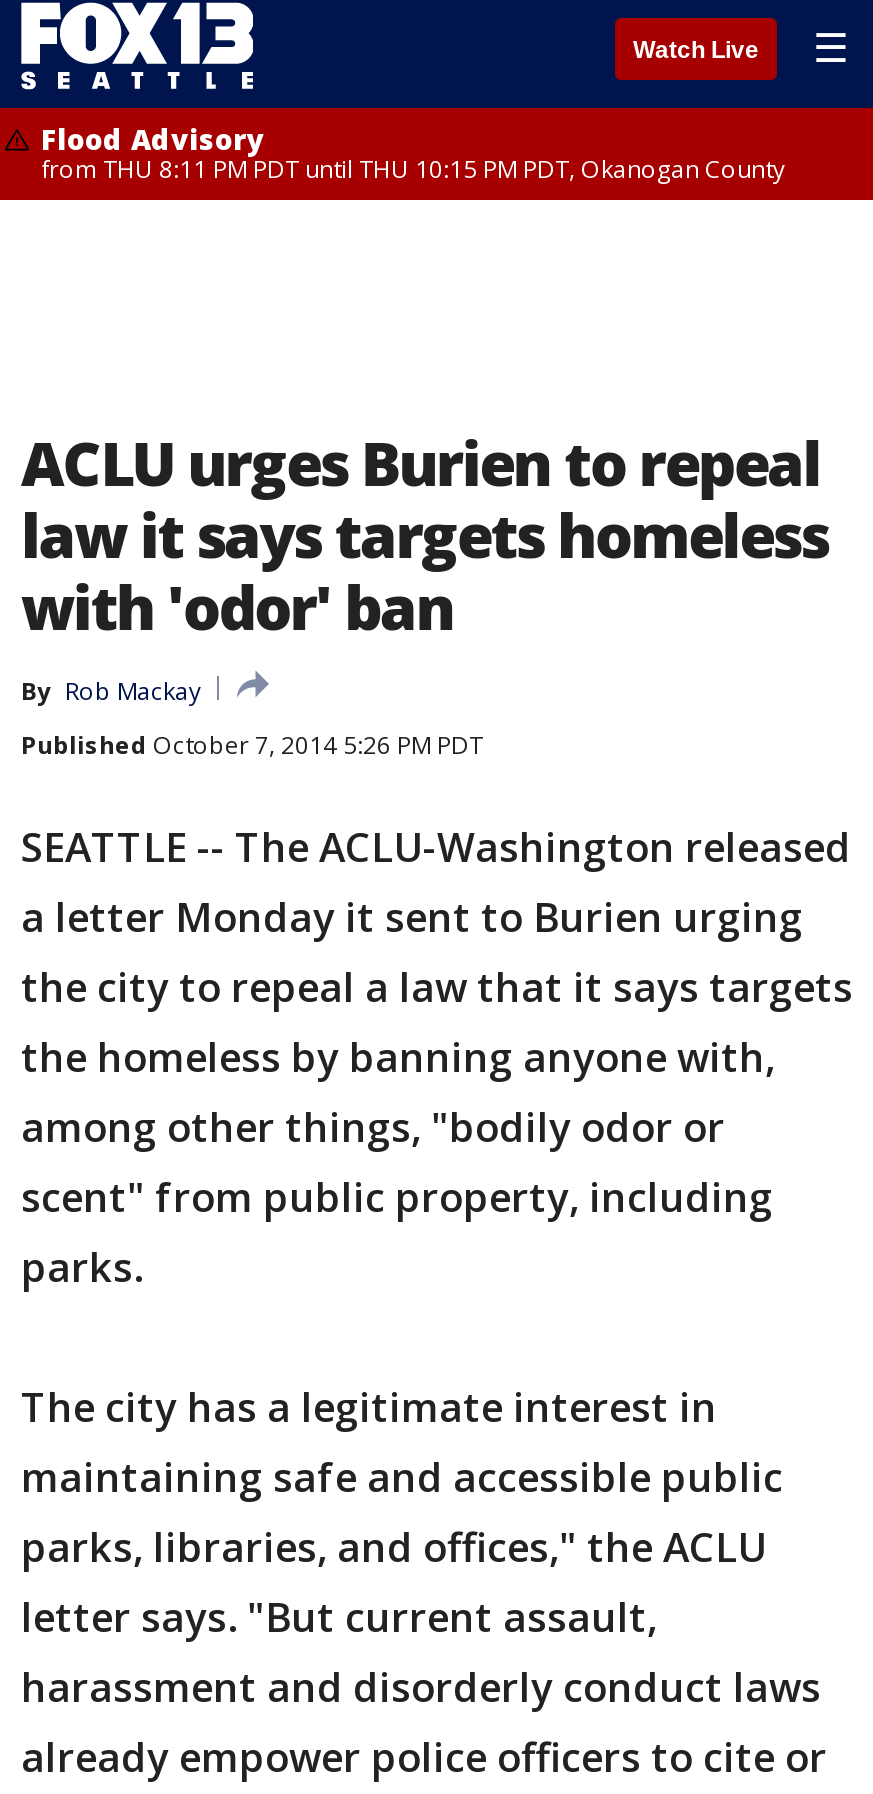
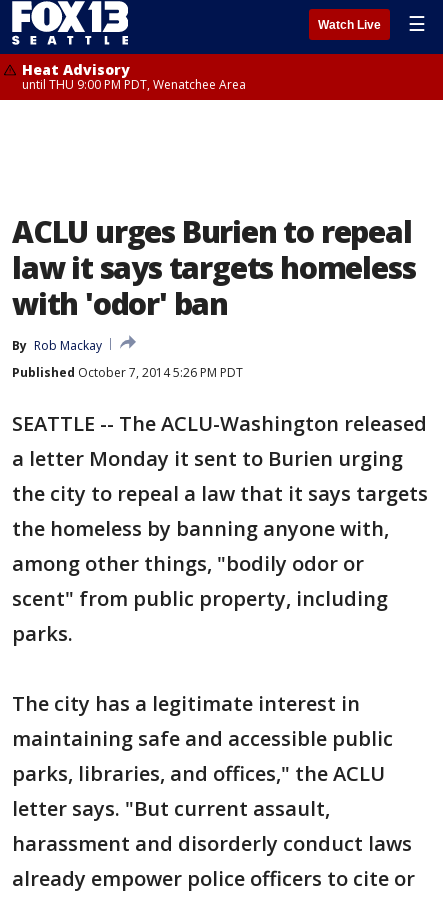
[41,120,785,186] Flood Advisory | from THU 8:11 PM PDT until THU 10:15 PM PDT, Okanogan County -> [22,60,246,93] Heat Advisory | until THU 9:00 PM PDT, Wenatchee Area

